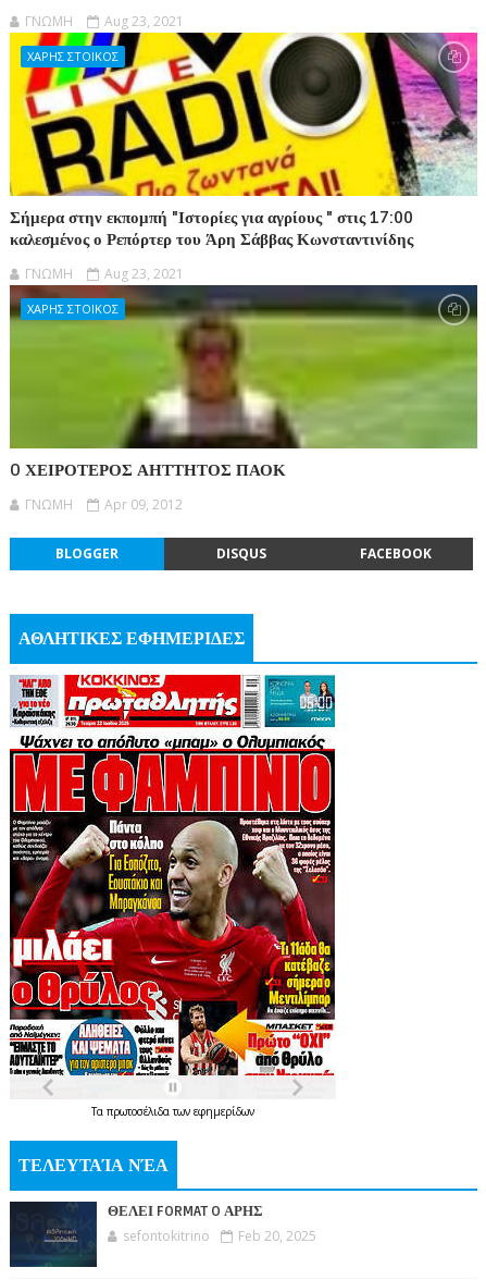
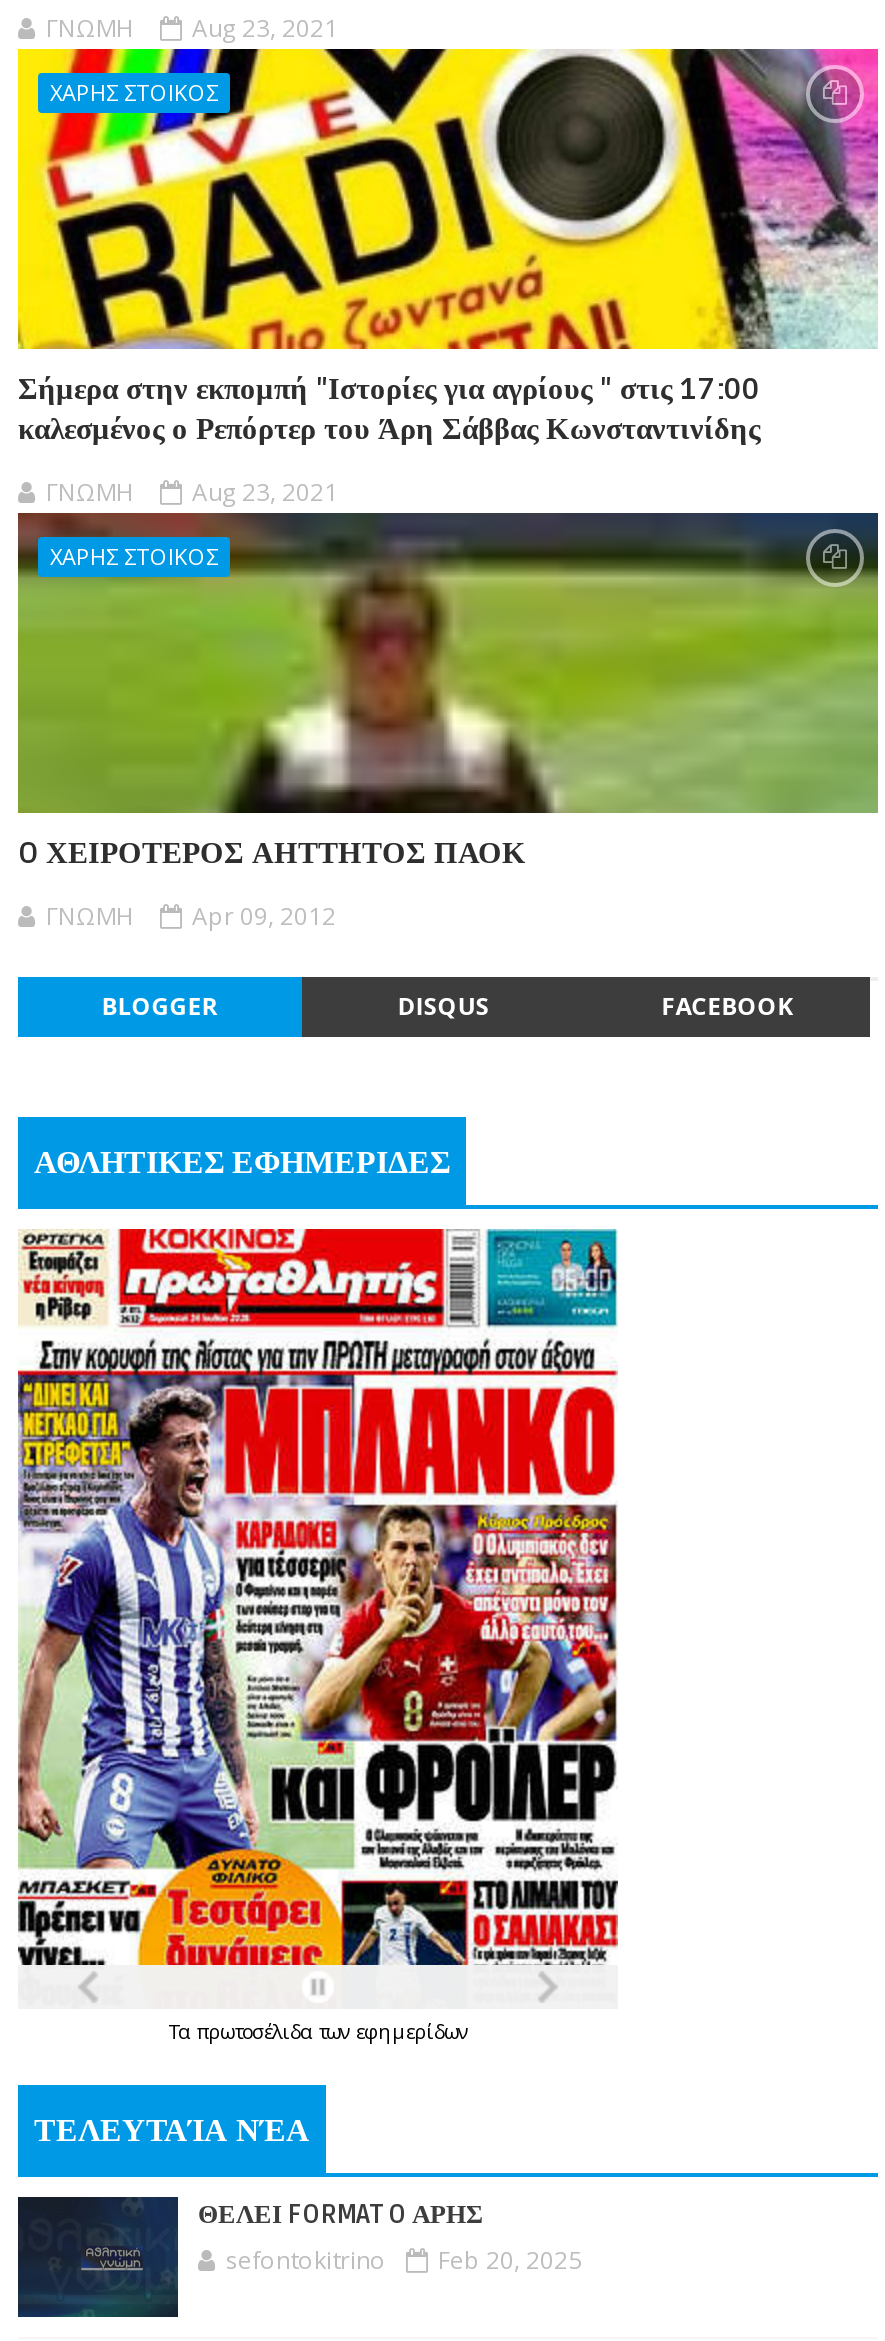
[9,675,336,1076] [image] -> [16,1231,620,1967] [image]

